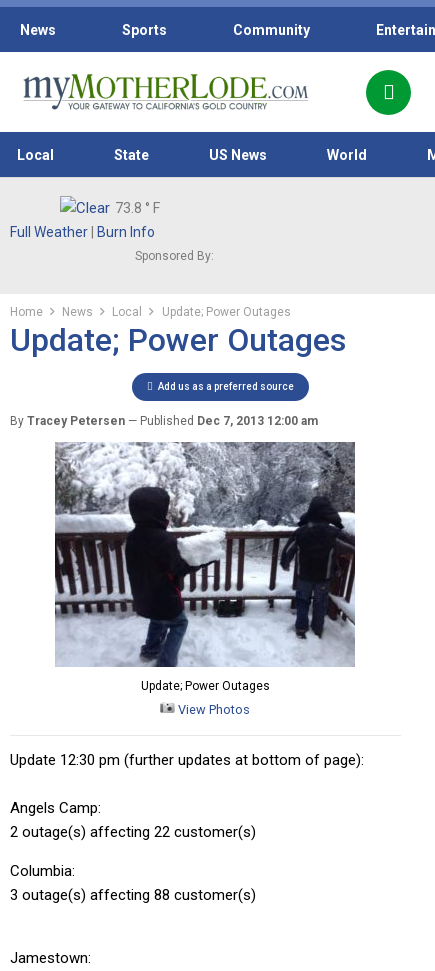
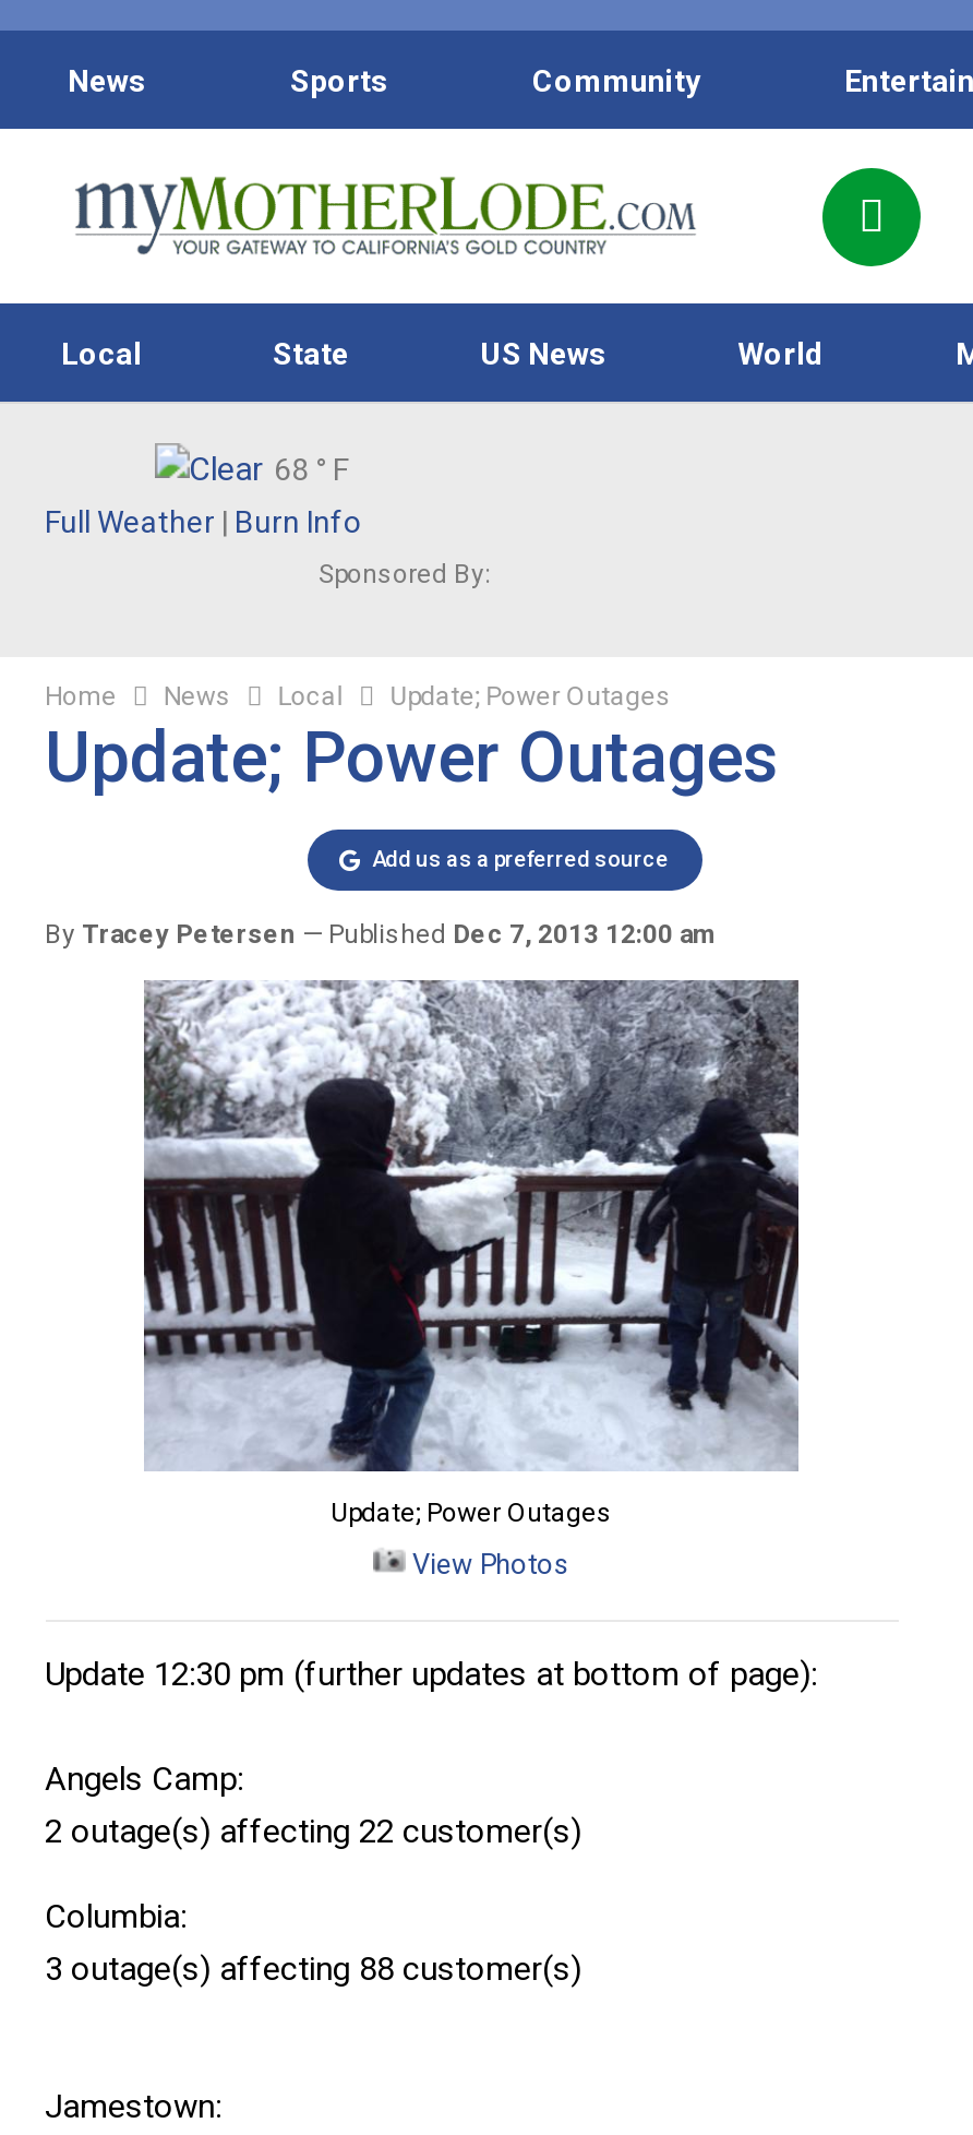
[114,200,159,216] 73.8 ° F -> [274,452,348,487] 68 ° F

